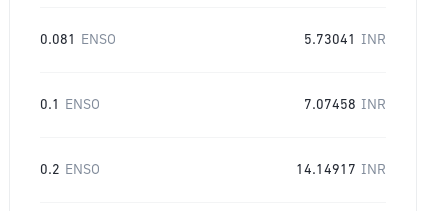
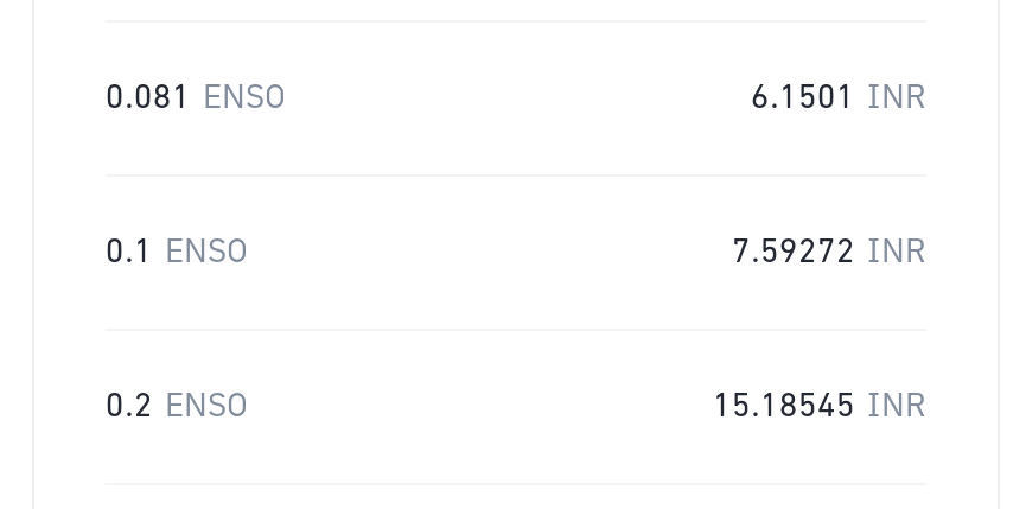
[304,33,386,47] 5.73041 INR -> [751,82,926,115] 6.1501 INR
[304,98,386,112] 7.07458 INR -> [732,236,926,269] 7.59272 INR
[296,163,386,177] 14.14917 INR -> [713,390,926,424] 15.18545 INR

